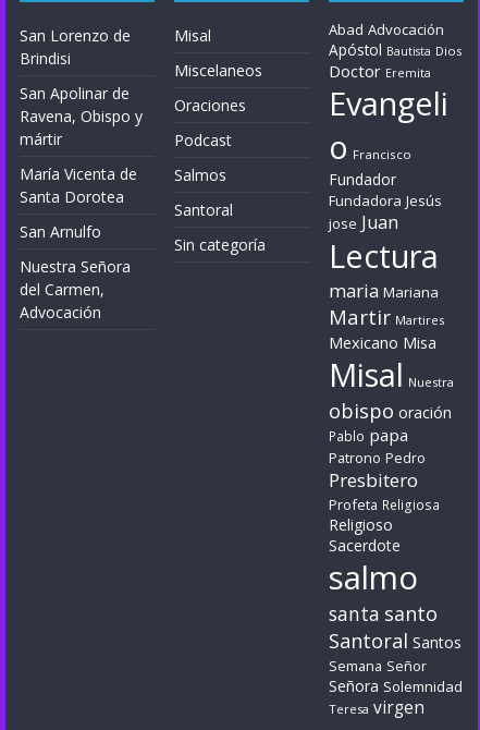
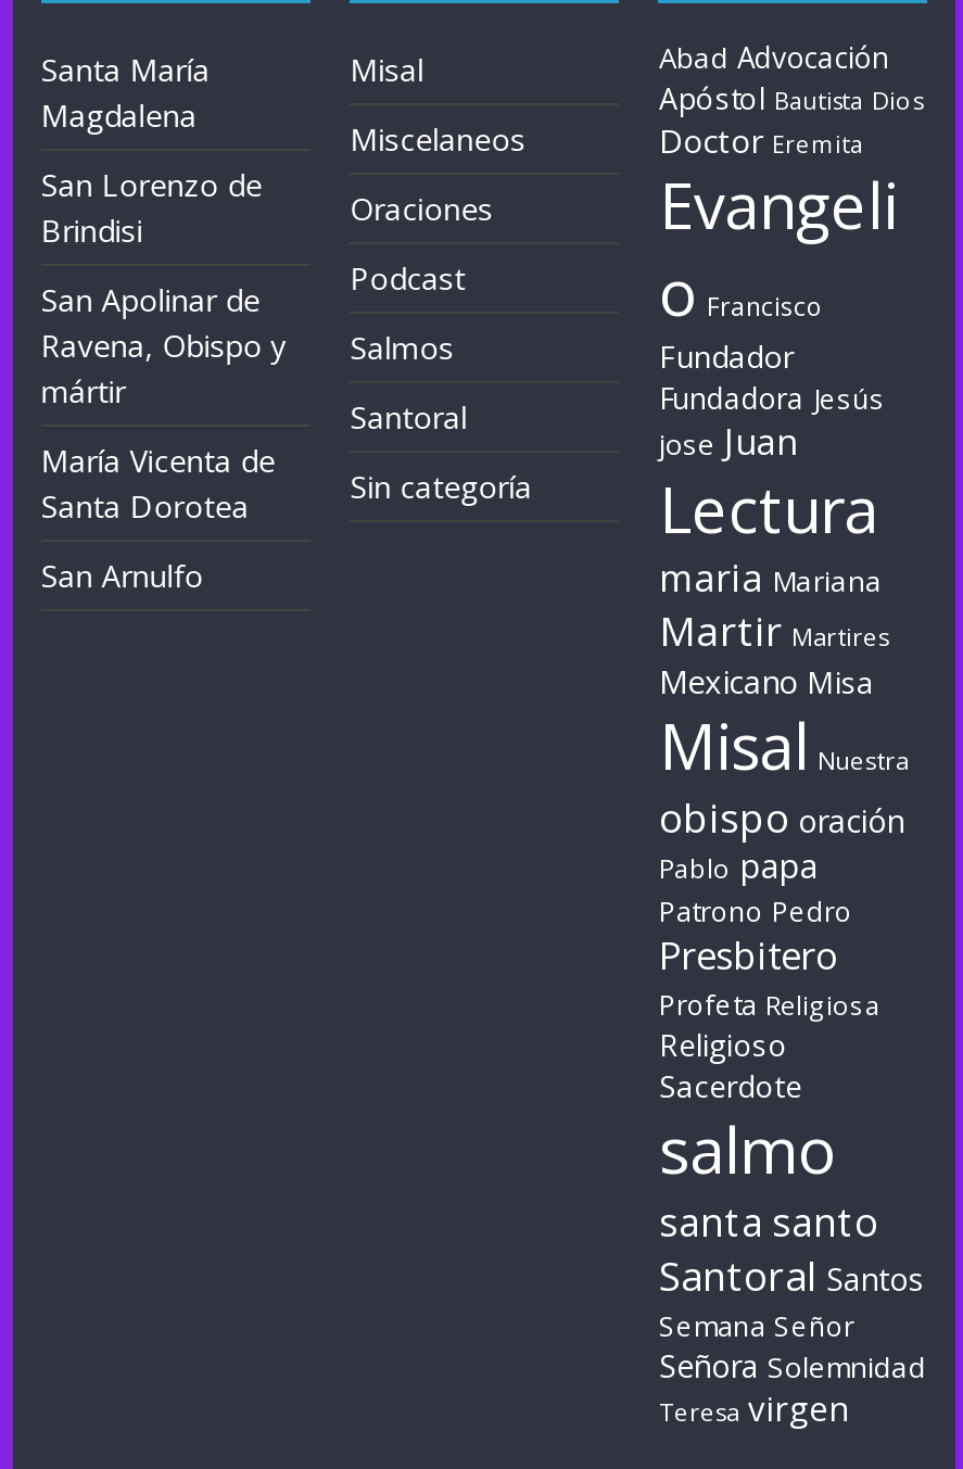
moved [19,25,142,241] -> [41,164,286,596]: San Lorenzo de | Brindisi | San Apolinar de | Ravena, Obispo y | mártir | María Vicenta de | Santa Dorotea | San Arnulfo
none -> [41,49,210,136] Santa María | Magdalena
[19,256,130,322] Nuestra Señora | del Carmen, | Advocación -> none

